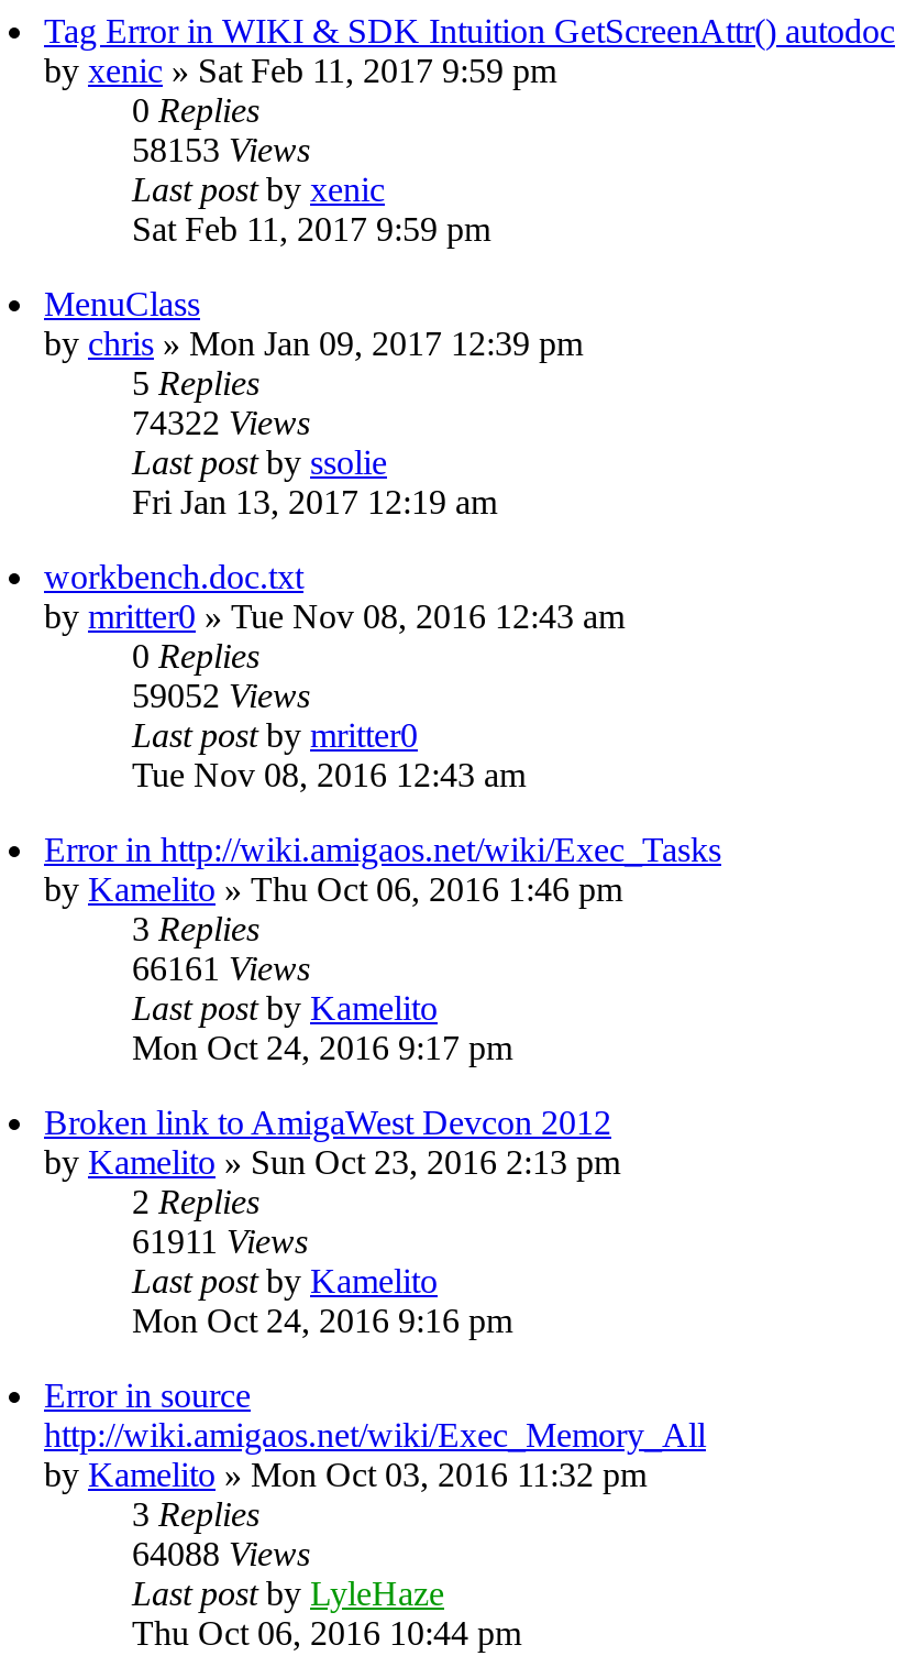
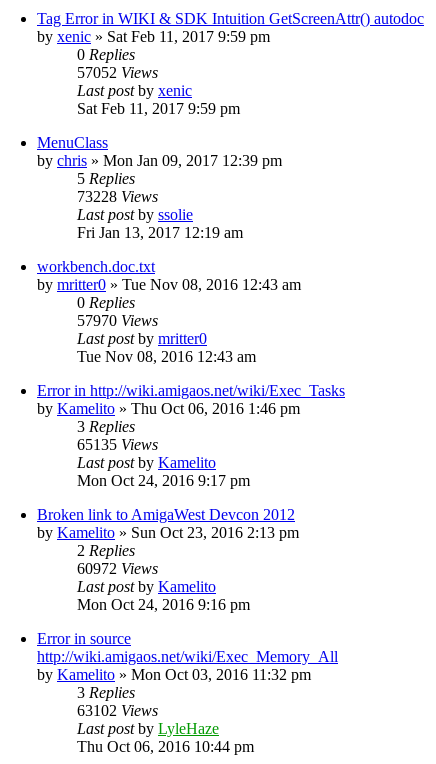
[132,131,310,168] 58153 Views -> [77,64,158,81] 57052 Views
[132,404,310,441] 74322 Views -> [77,188,158,205] 73228 Views
[132,676,310,714] 59052 Views -> [77,312,158,329] 57970 Views
[132,949,310,987] 66161 Views -> [77,436,158,453] 65135 Views
[132,1222,308,1260] 61911 Views -> [77,560,158,577] 60972 Views
[132,1535,310,1572] 64088 Views -> [77,702,158,719] 63102 Views

